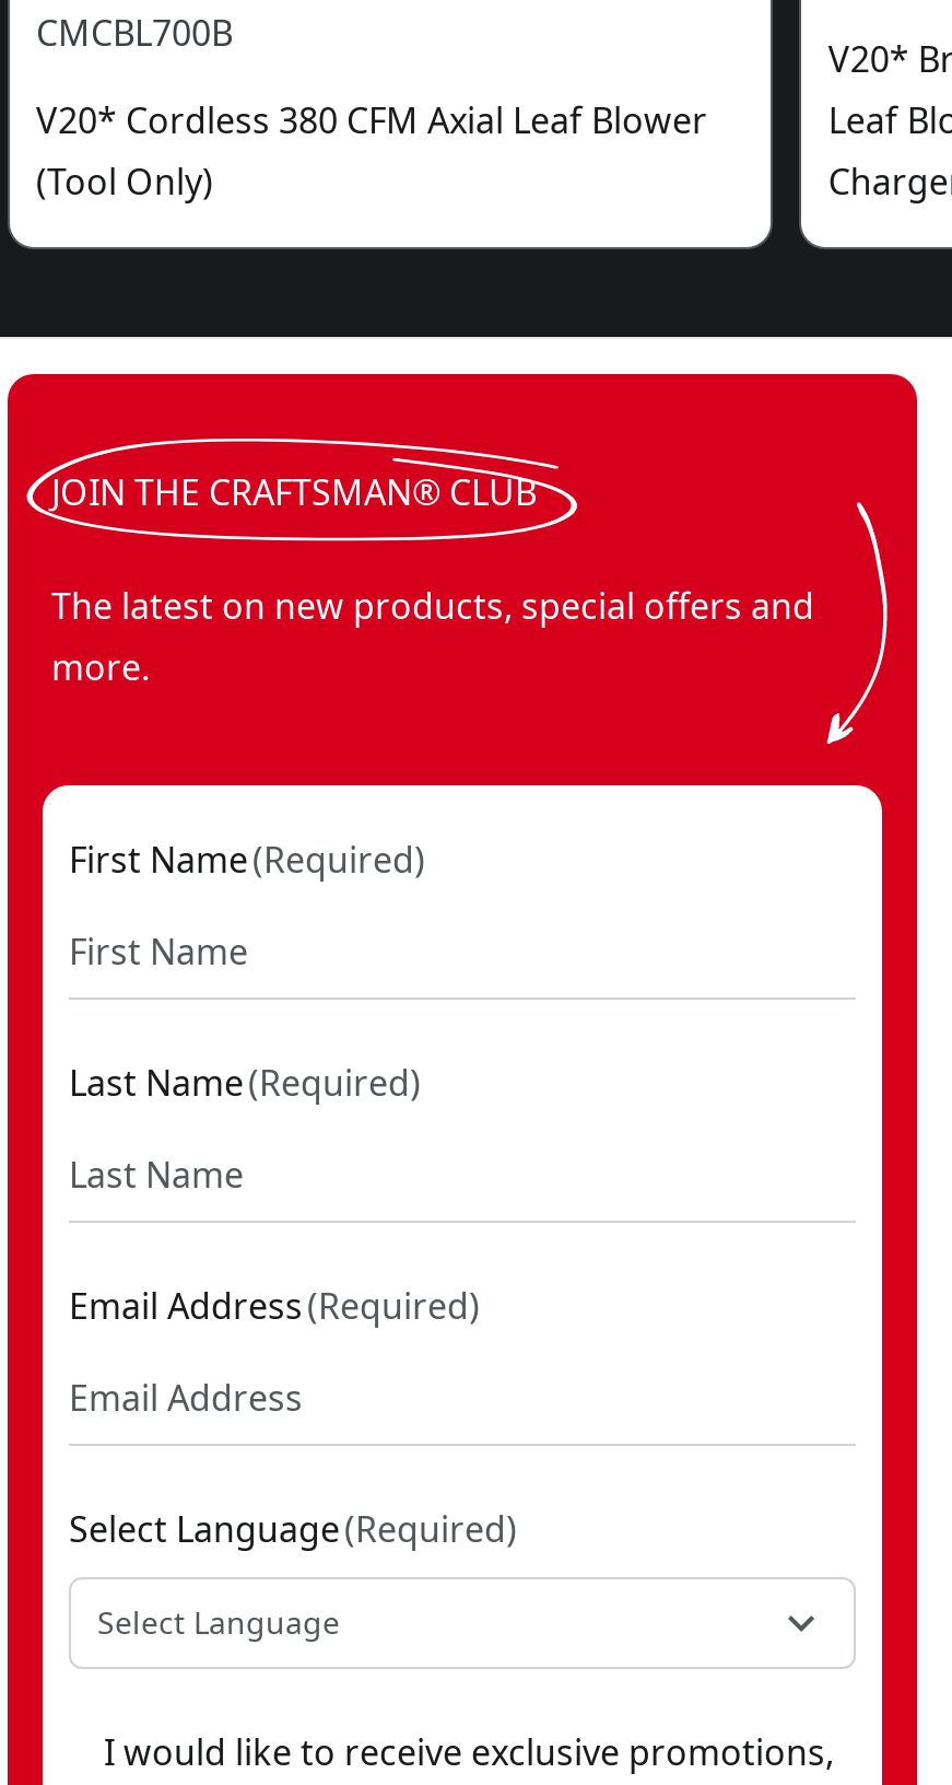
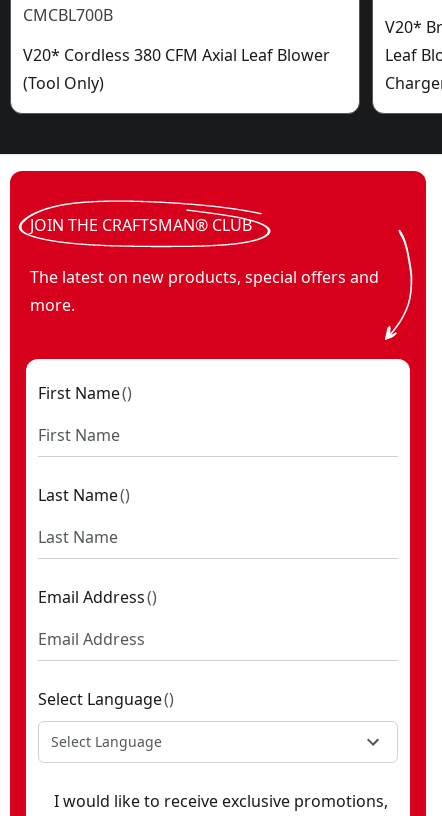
[69,836,425,884] First Name (Required) -> [38,382,132,404] First Name ()
[69,1059,421,1107] Last Name (Required) -> [38,484,130,506] Last Name ()
[69,1282,480,1330] Email Address (Required) -> [38,586,157,608] Email Address ()
[69,1505,517,1553] Select Language (Required) -> [38,688,174,710] Select Language ()

